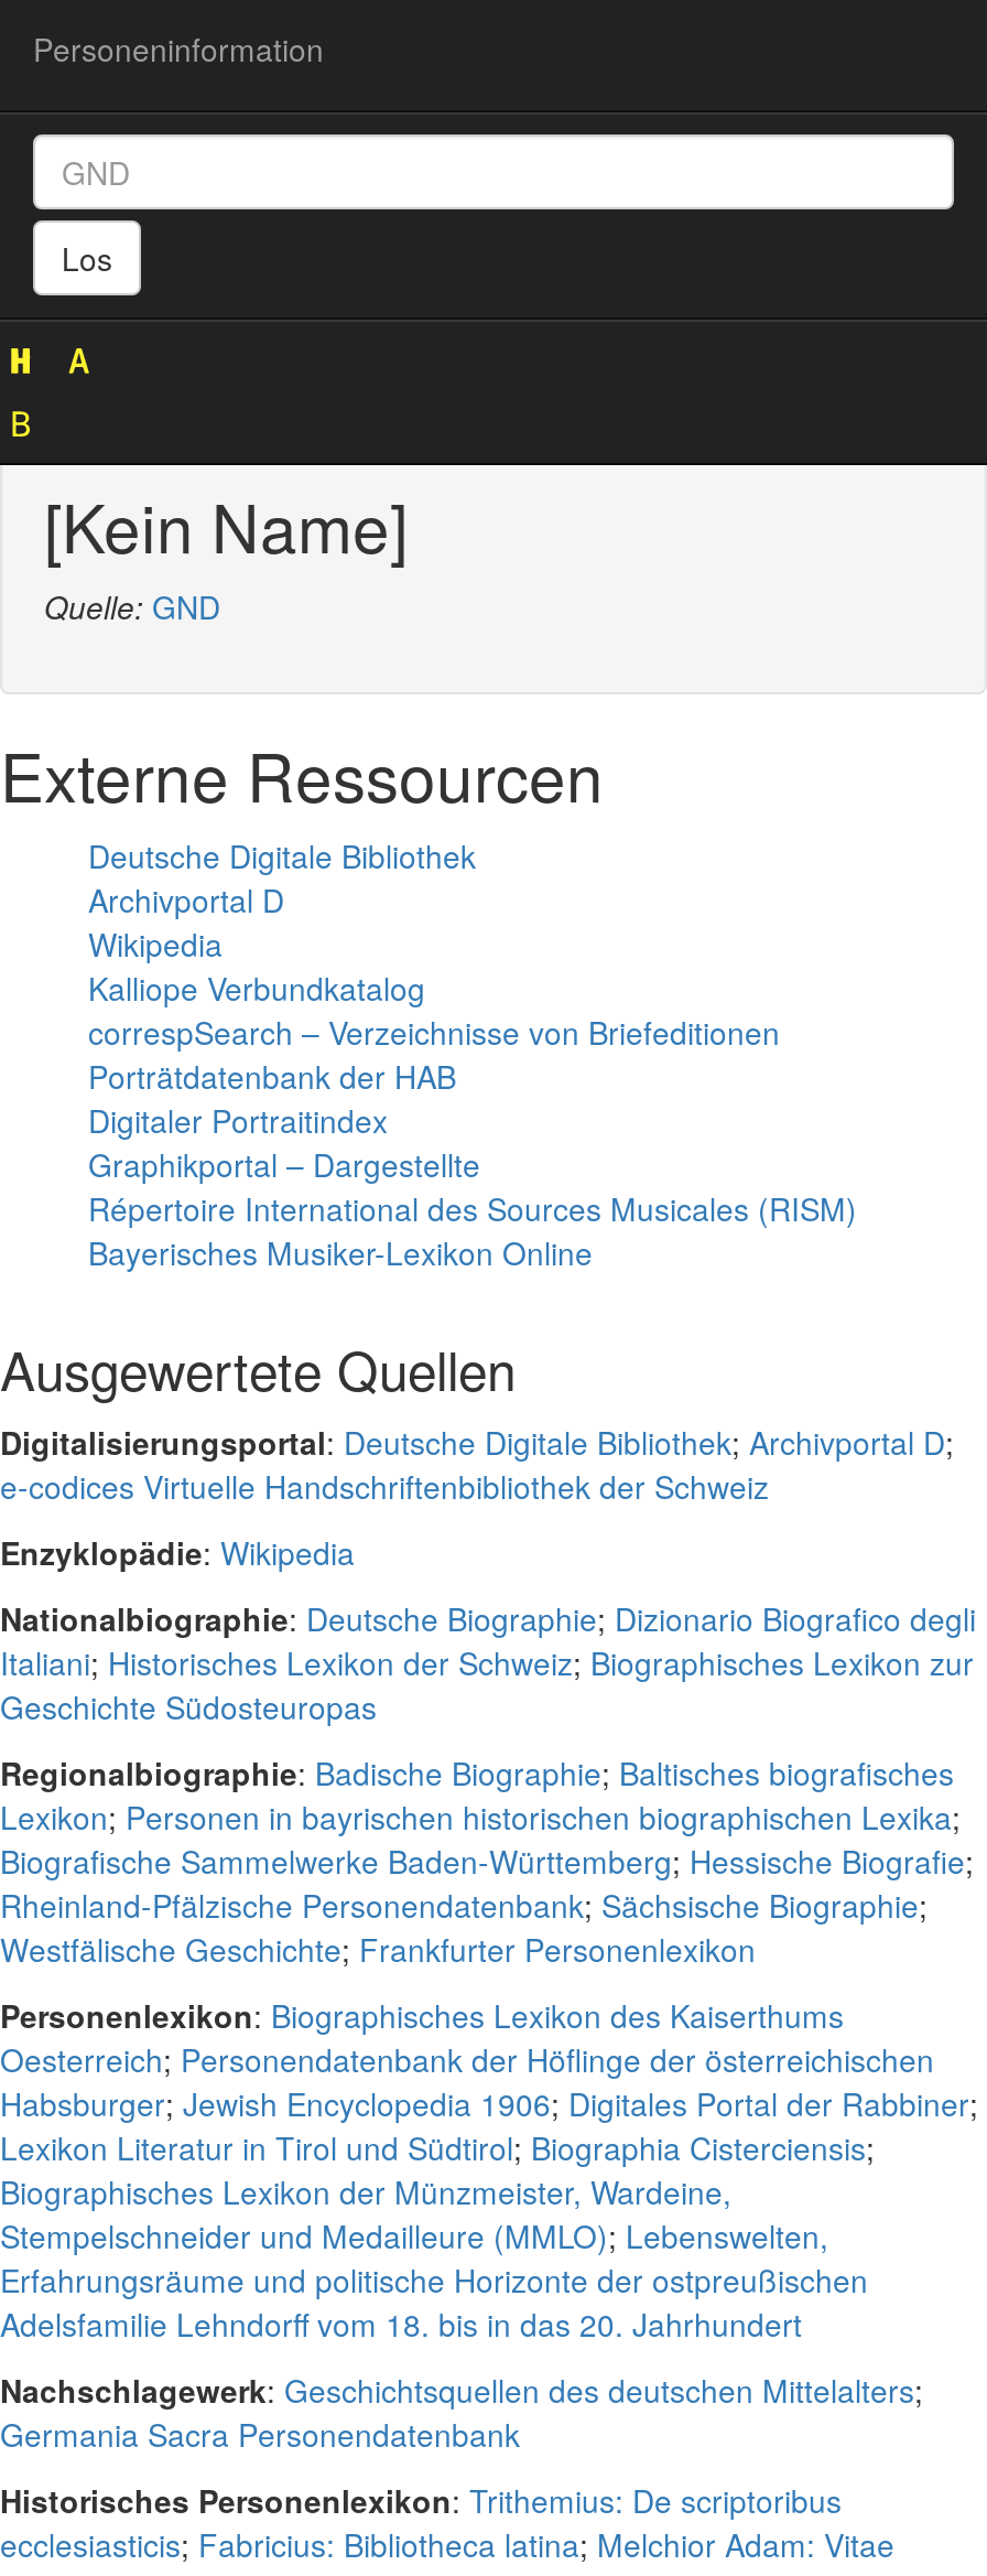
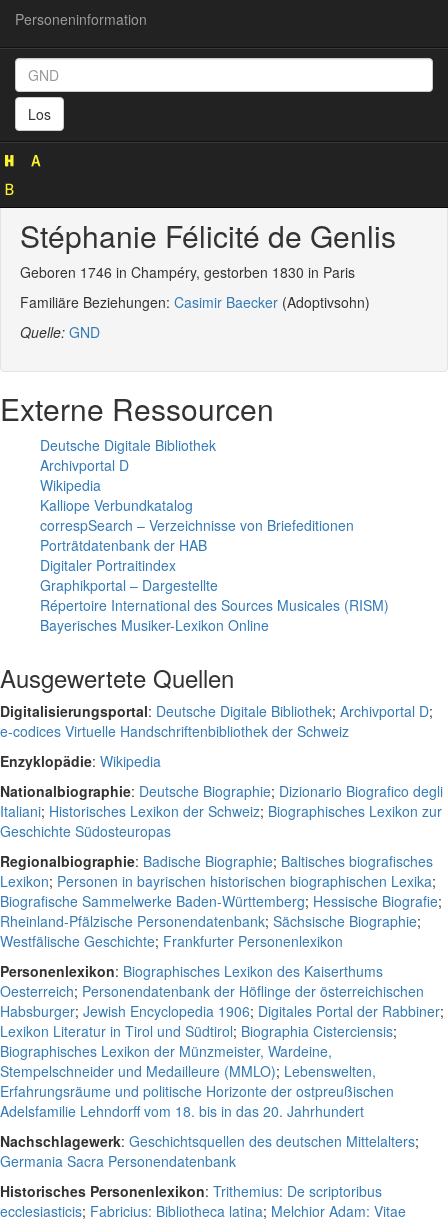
[44,478,408,573] [Kein Name] -> [20,214,396,312] Stéphanie Félicité de Genlis | Geboren 1746 in Champéry, gestorben 1830 in Paris | Familiäre Beziehungen: Casimir Baecker (Adoptivsohn)

